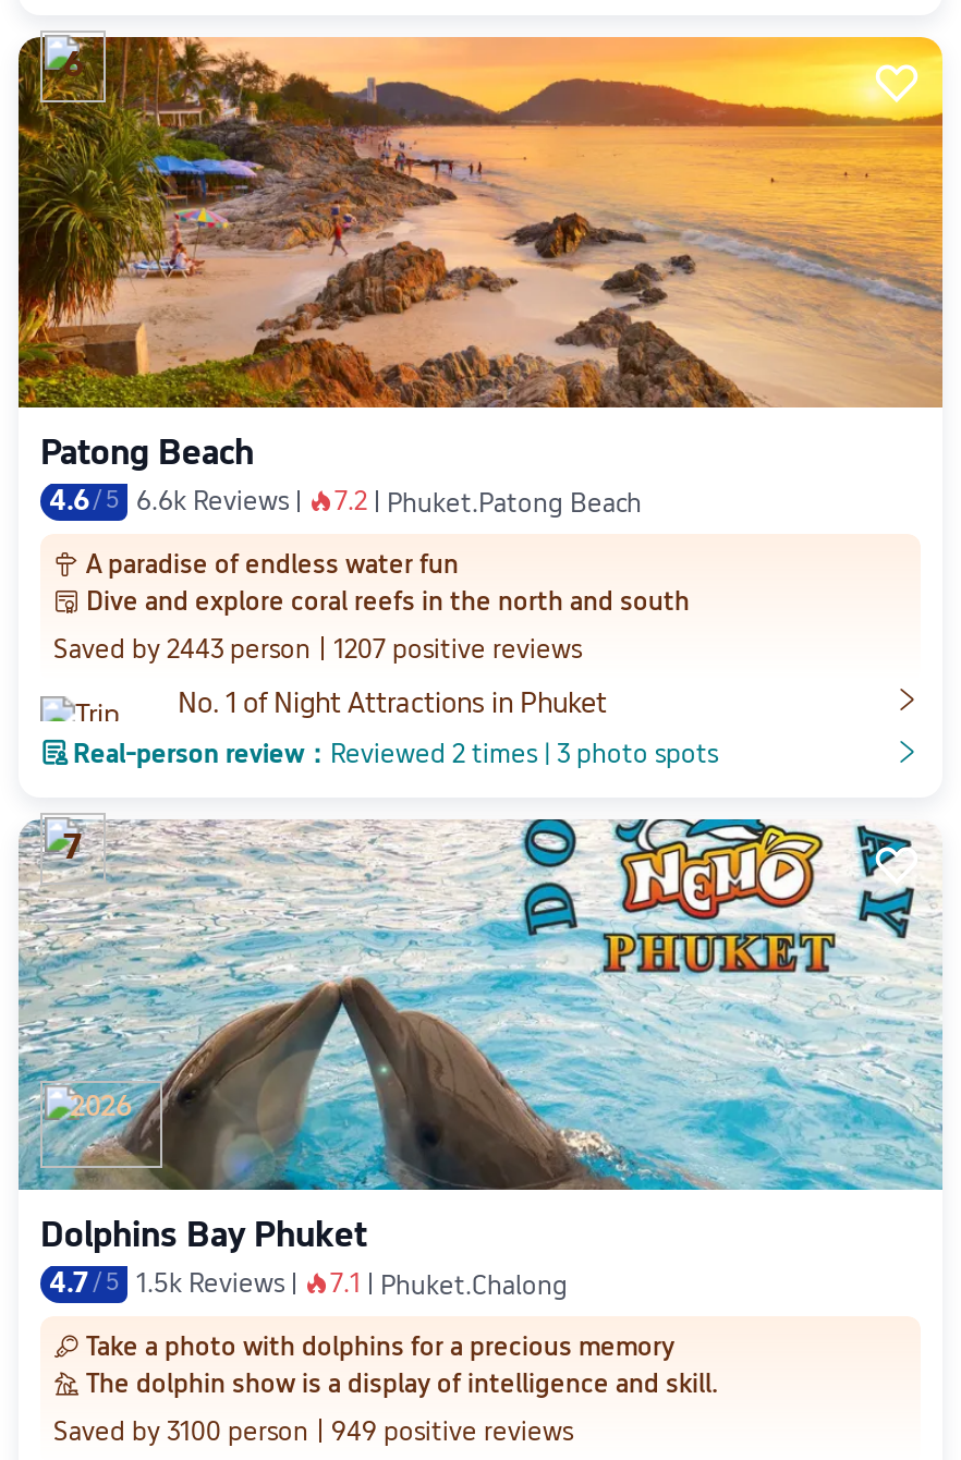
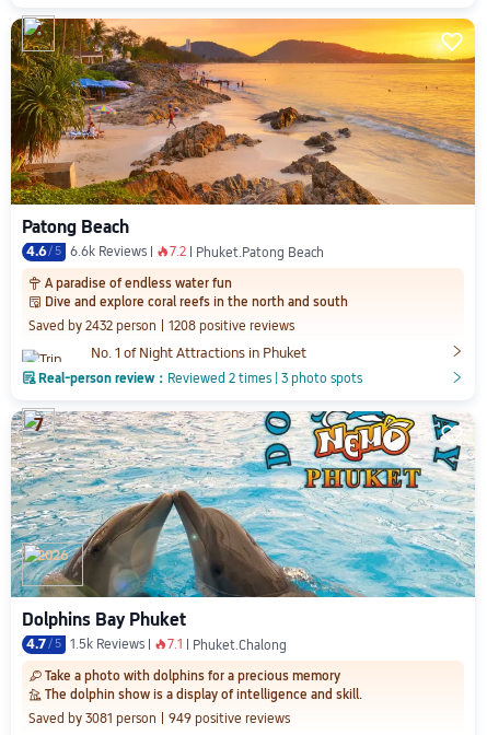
[53,633,311,664] Saved by 2443 person -> [28,318,156,333] Saved by 2432 person
[333,633,582,664] 1207 positive reviews -> [168,318,294,333] 1208 positive reviews
[53,1415,308,1446] Saved by 3100 person -> [28,710,156,726] Saved by 3081 person

